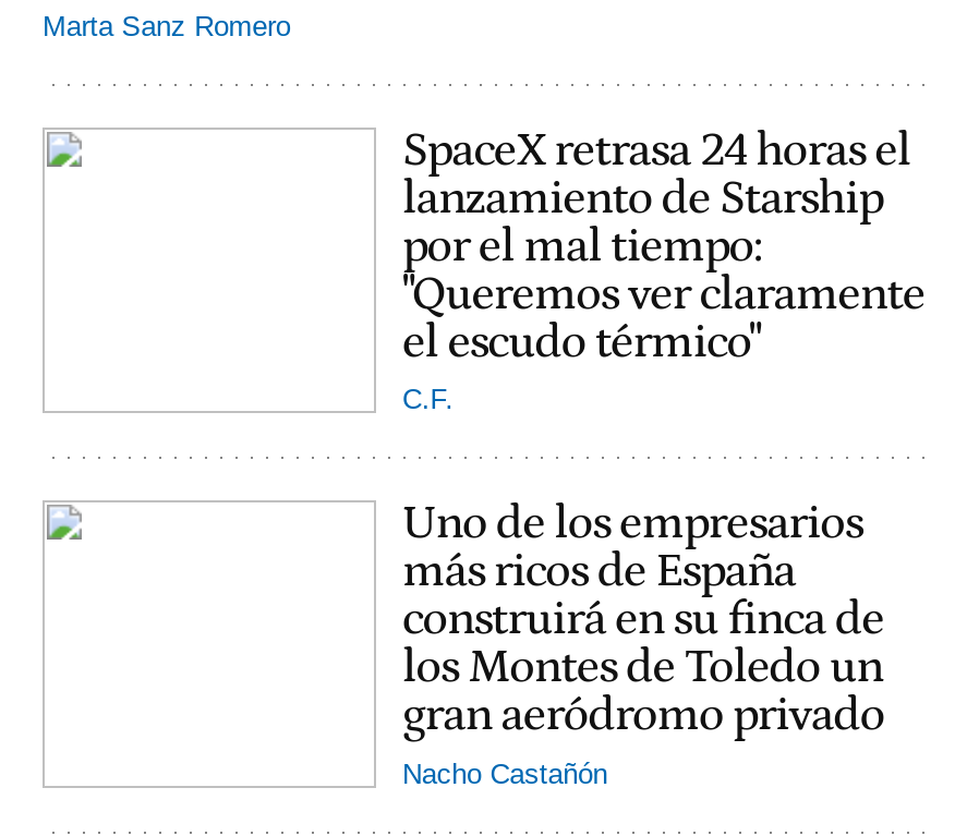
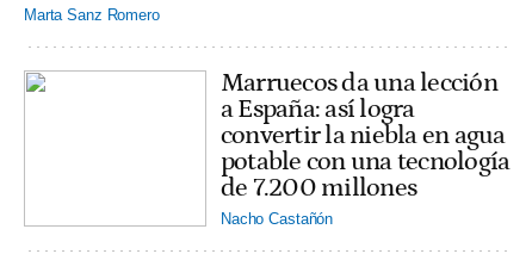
[402,123,925,743] SpaceX retrasa 24 horas el | lanzamiento de Starship | por el mal tiempo: | "Queremos ver claramente | el escudo térmico" | C.F. | Uno de los empresarios | más ricos de España | construirá en su finca de | los Montes de Toledo un | gran aeródromo privado -> [221,68,510,202] Marruecos da una lección | a España: así logra | convertir la niebla en agua | potable con una tecnología | de 7.200 millones

